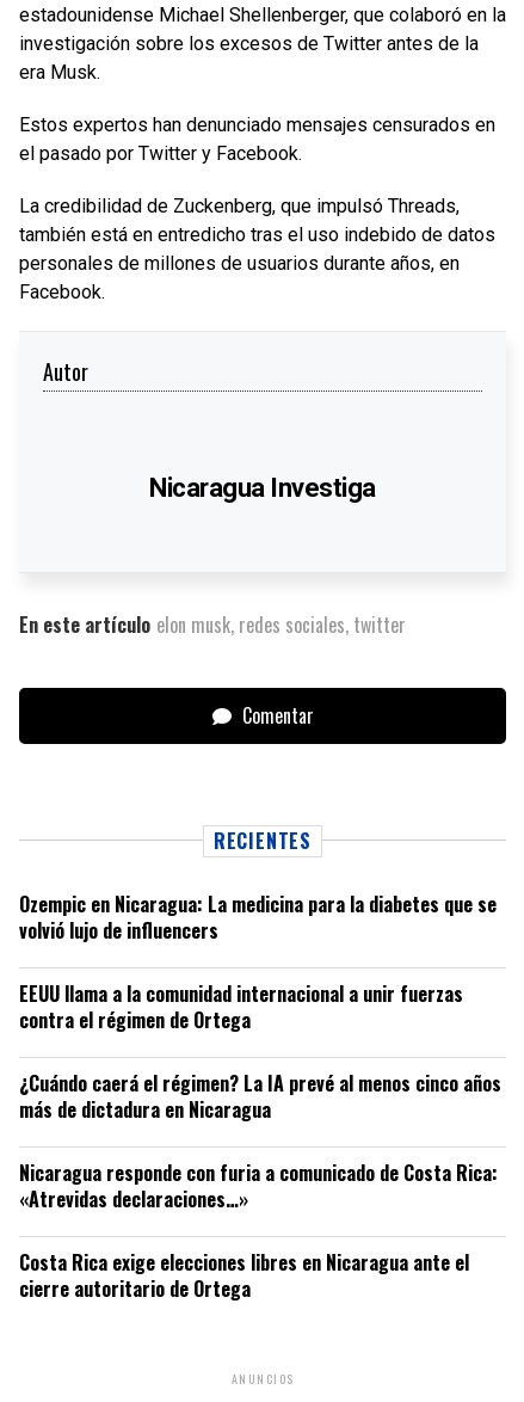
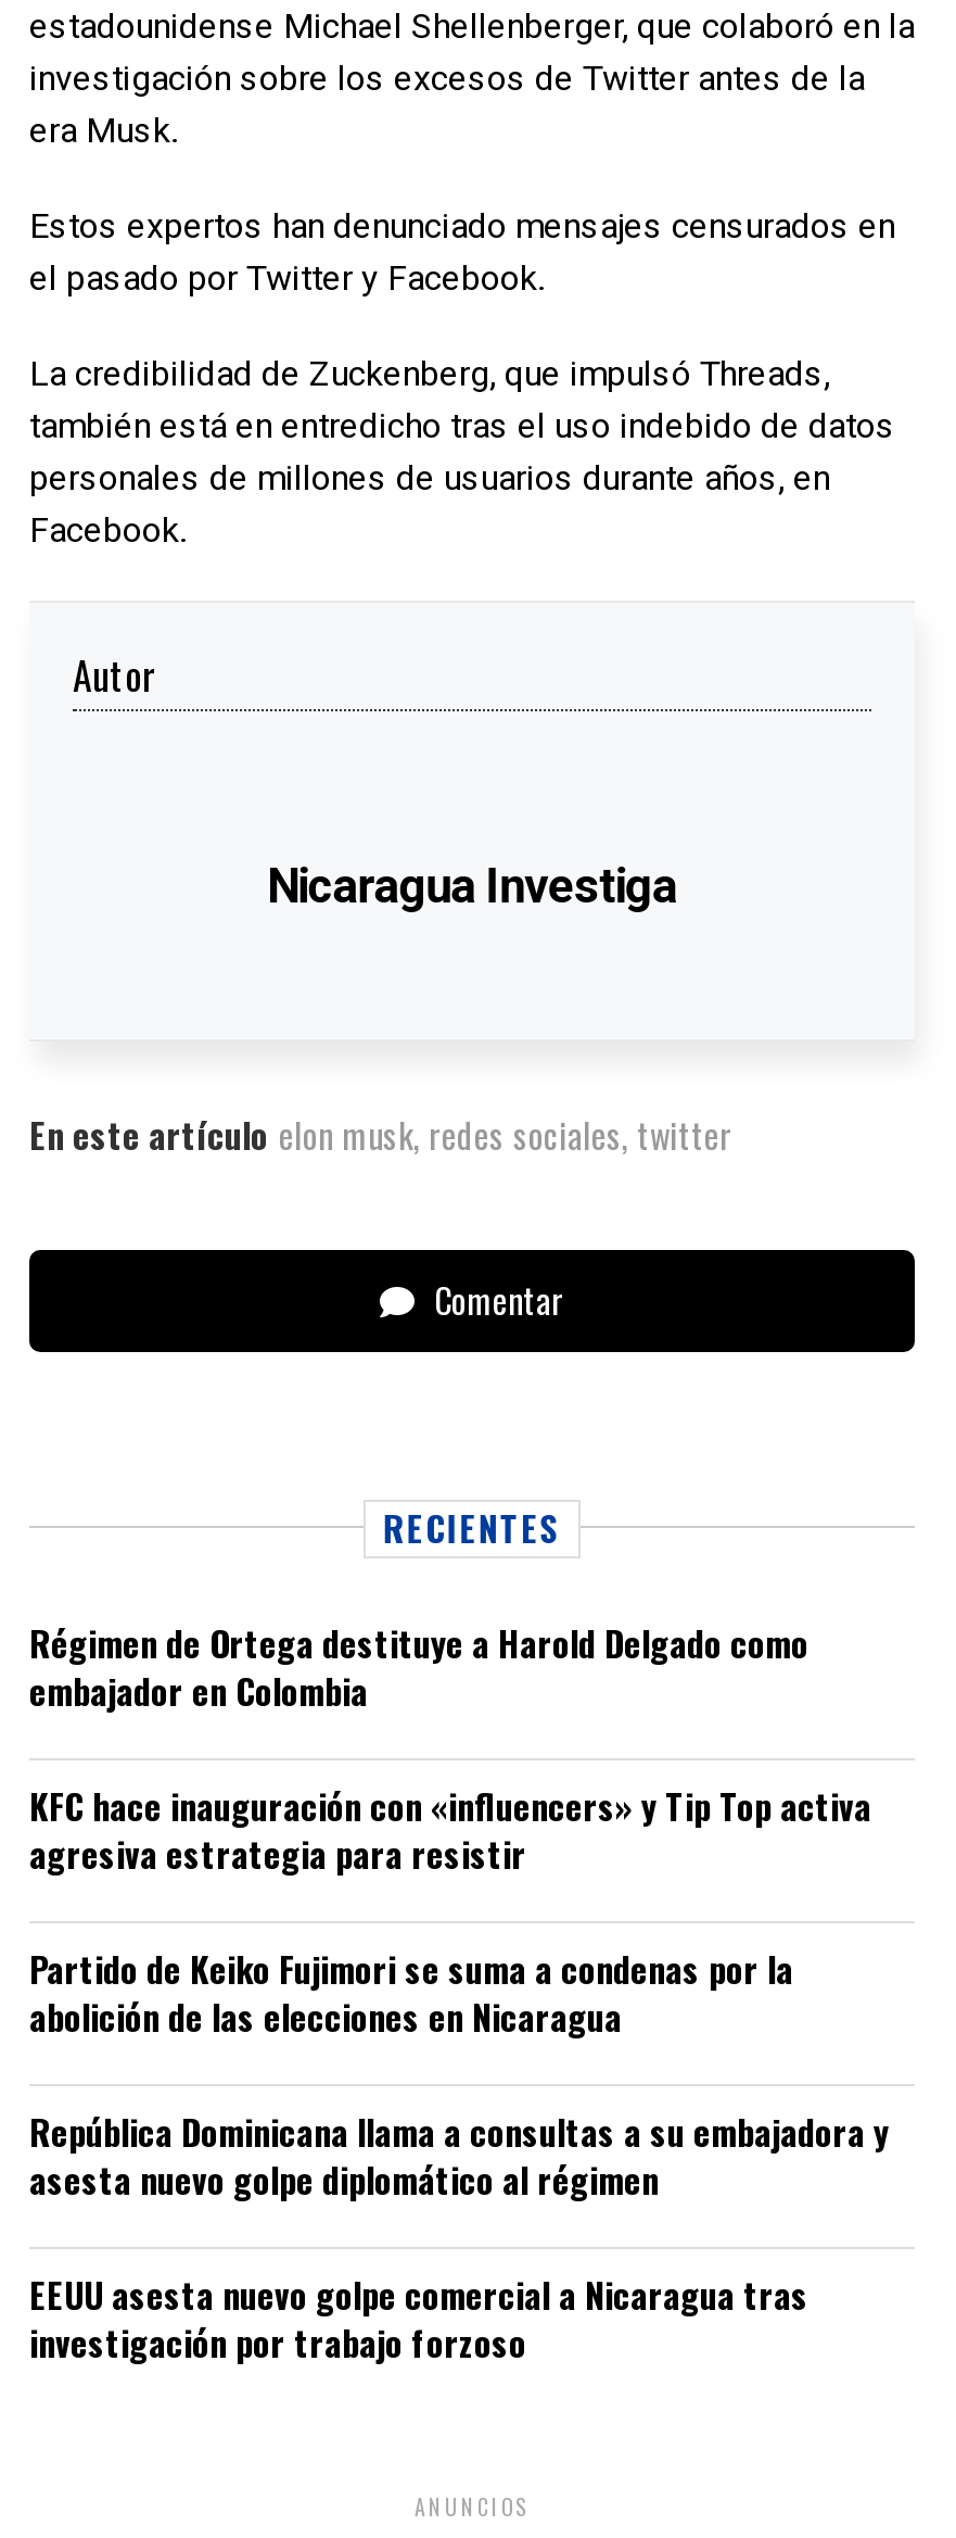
[19,889,497,944] Ozempic en Nicaragua: La medicina para la diabetes que se | volvió lujo de influencers -> [29,1617,808,1717] Régimen de Ortega destituye a Harold Delgado como | embajador en Colombia
[19,979,463,1034] EEUU llama a la comunidad internacional a unir fuerzas | contra el régimen de Ortega -> [29,1780,871,1880] KFC hace inauguración con «influencers» y Tip Top activa | agresiva estrategia para resistir
[19,1068,501,1123] ¿Cuándo caerá el régimen? La IA prevé al menos cinco años | más de dictadura en Nicaragua -> [29,1943,793,2043] Partido de Keiko Fujimori se suma a condenas por la | abolición de las elecciones en Nicaragua
[19,1158,498,1213] Nicaragua responde con furia a comunicado de Costa Rica: | «Atrevidas declaraciones…» -> [29,2106,889,2206] República Dominicana llama a consultas a su embajadora y | asesta nuevo golpe diplomático al régimen
[19,1248,469,1303] Costa Rica exige elecciones libres en Nicaragua ante el | cierre autoritario de Ortega -> [29,2269,808,2369] EEUU asesta nuevo golpe comercial a Nicaragua tras | investigación por trabajo forzoso

